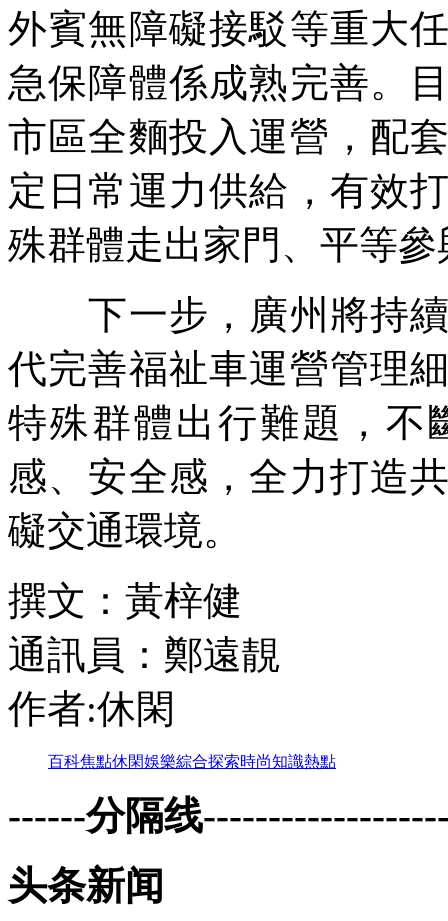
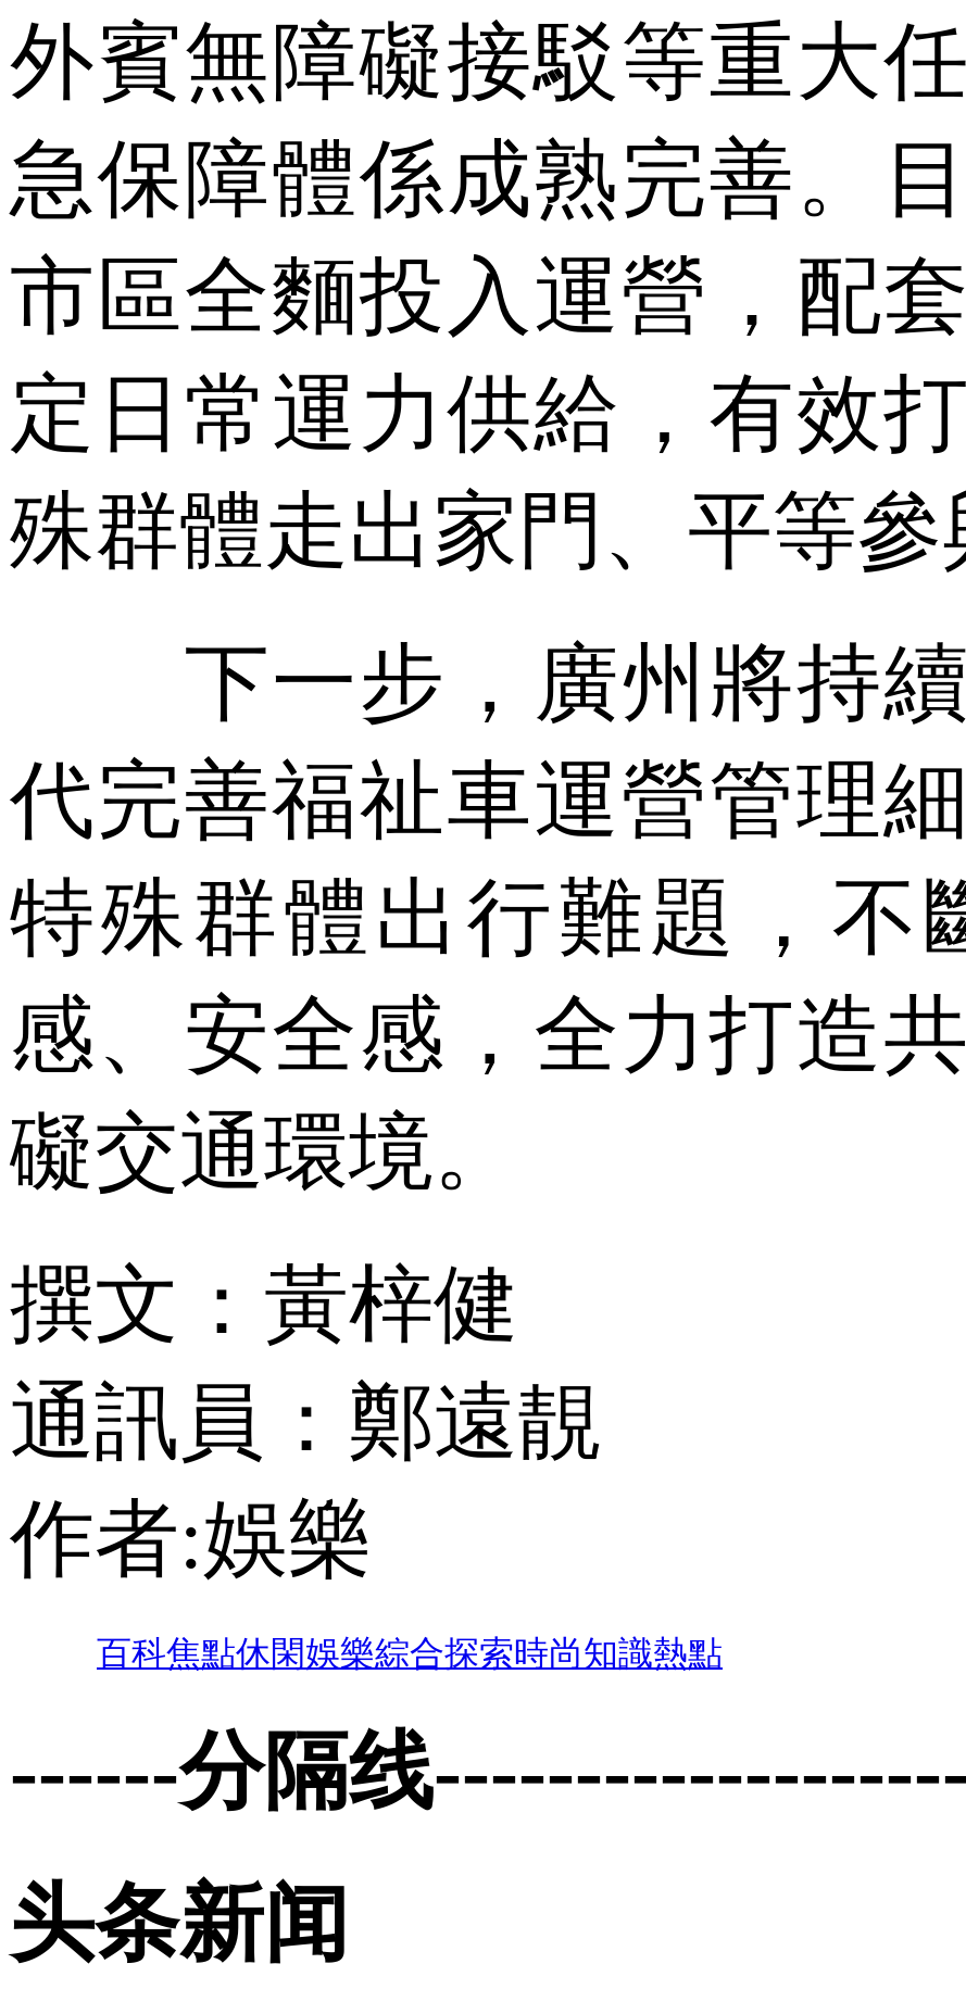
[8,687,175,730] 作者:休閑 -> [10,1491,373,1584] 作者:娛樂

